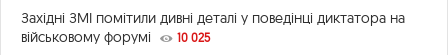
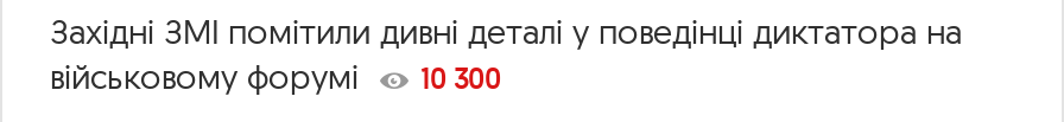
[21,28,210,46] військовому форумі 10 025 -> [50,56,501,99] військовому форумі 10 300

